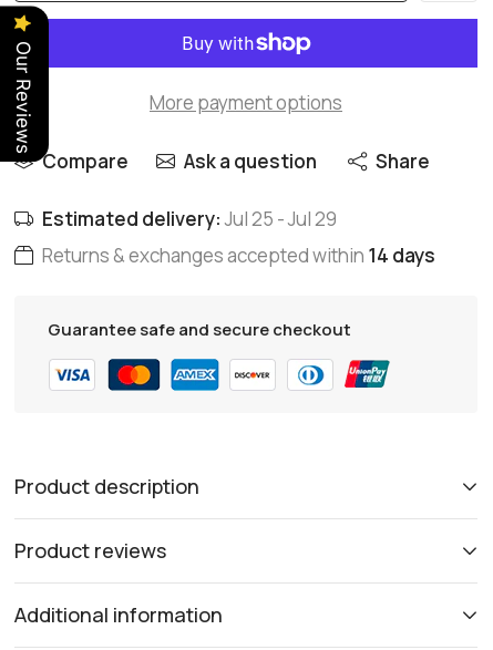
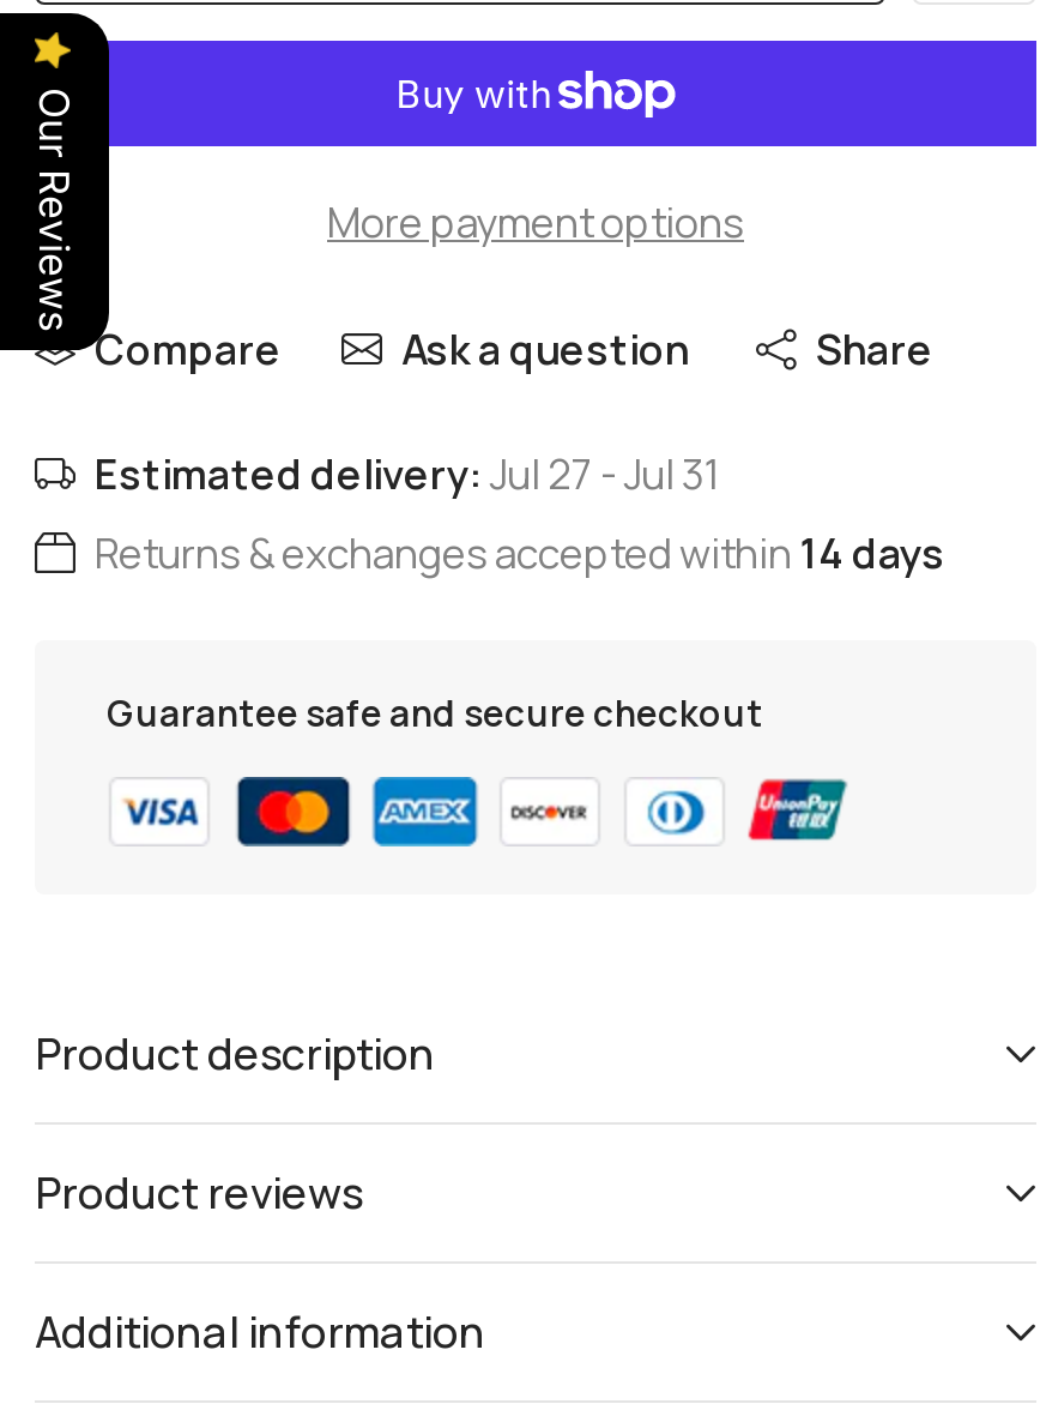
[42,206,337,232] Estimated delivery: Jul 25 - Jul 29 -> [95,446,720,501] Estimated delivery: Jul 27 - Jul 31

